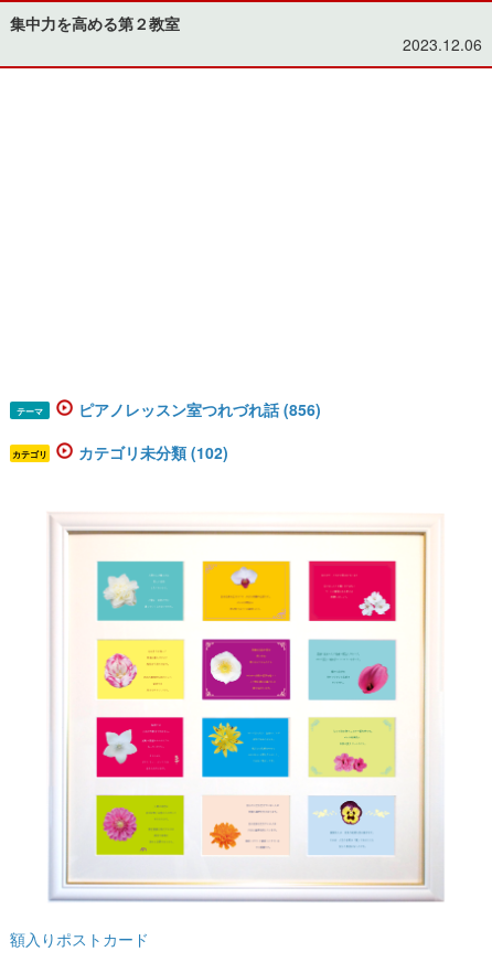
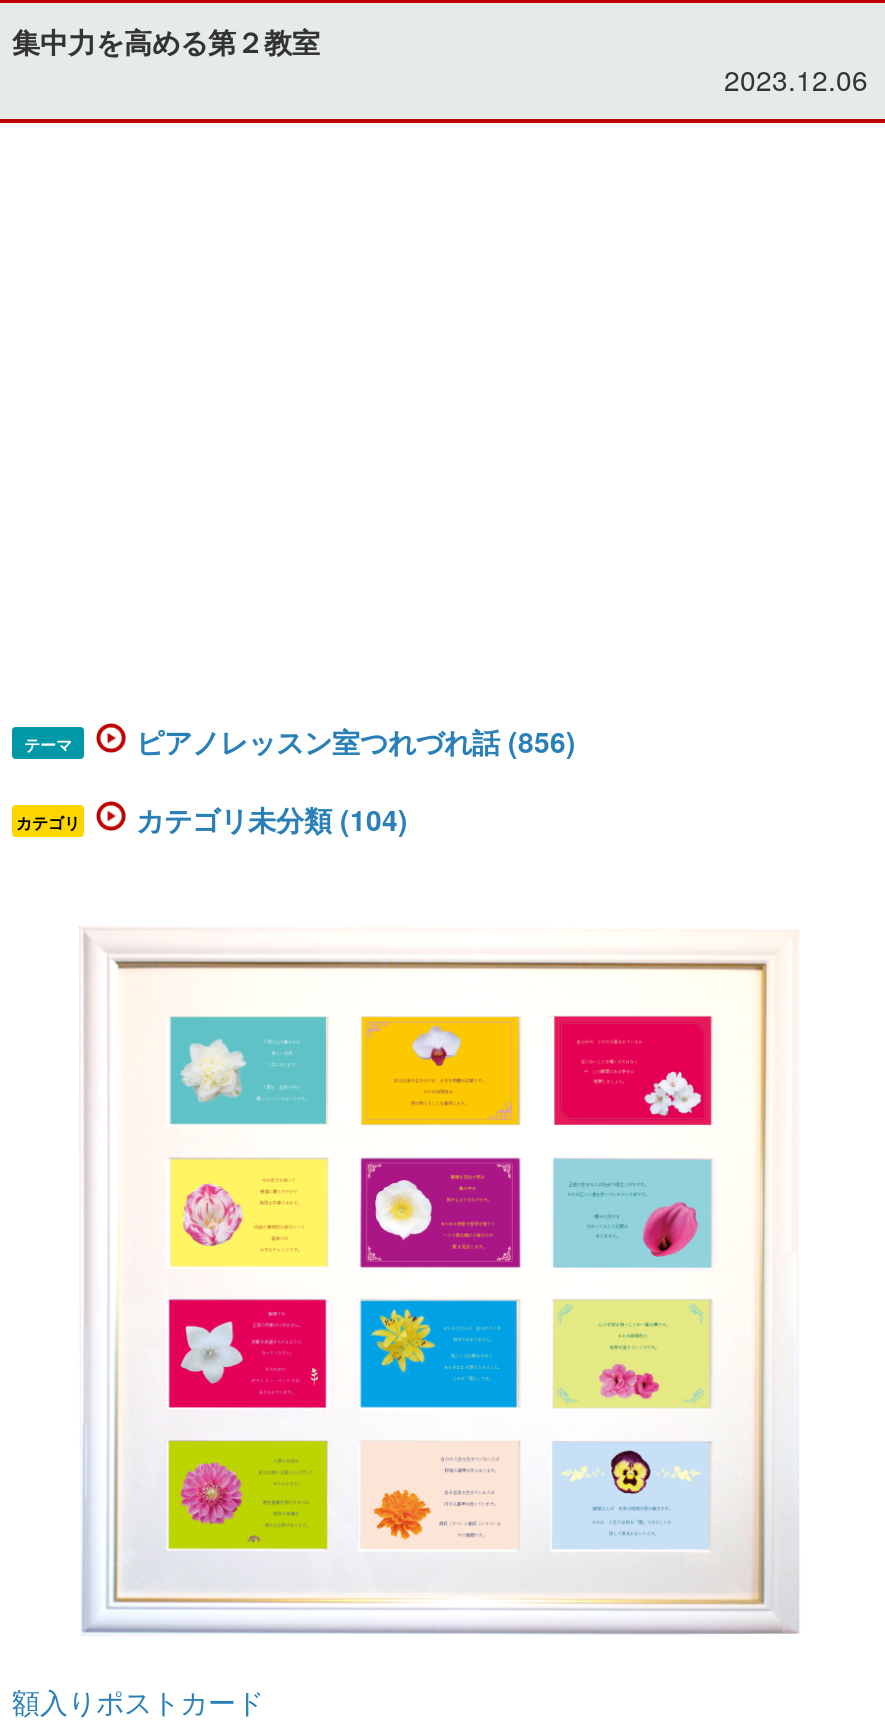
[78,441,228,463] カテゴリ未分類 (102) -> [136,799,408,839] カテゴリ未分類 (104)

